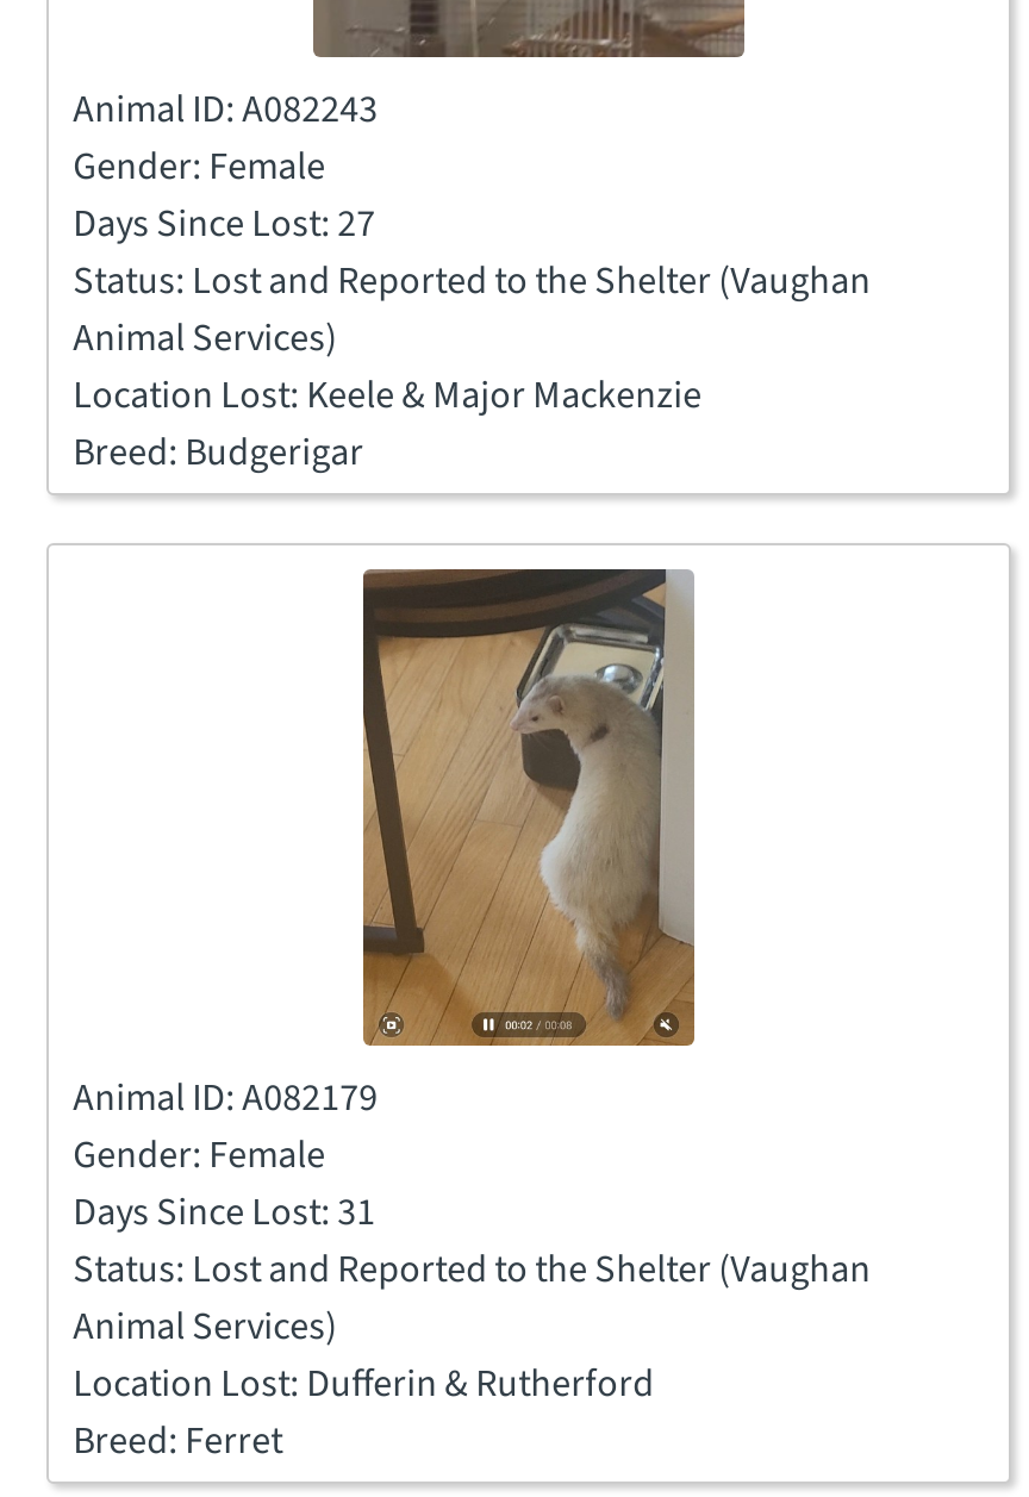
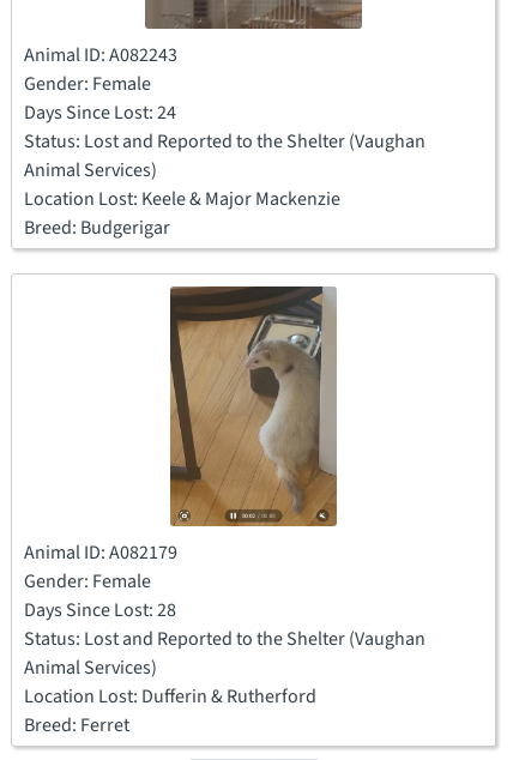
[73,198,375,250] Days Since Lost: 27 -> [24,99,176,126] Days Since Lost: 24
[73,1186,375,1239] Days Since Lost: 31 -> [24,597,176,623] Days Since Lost: 28

